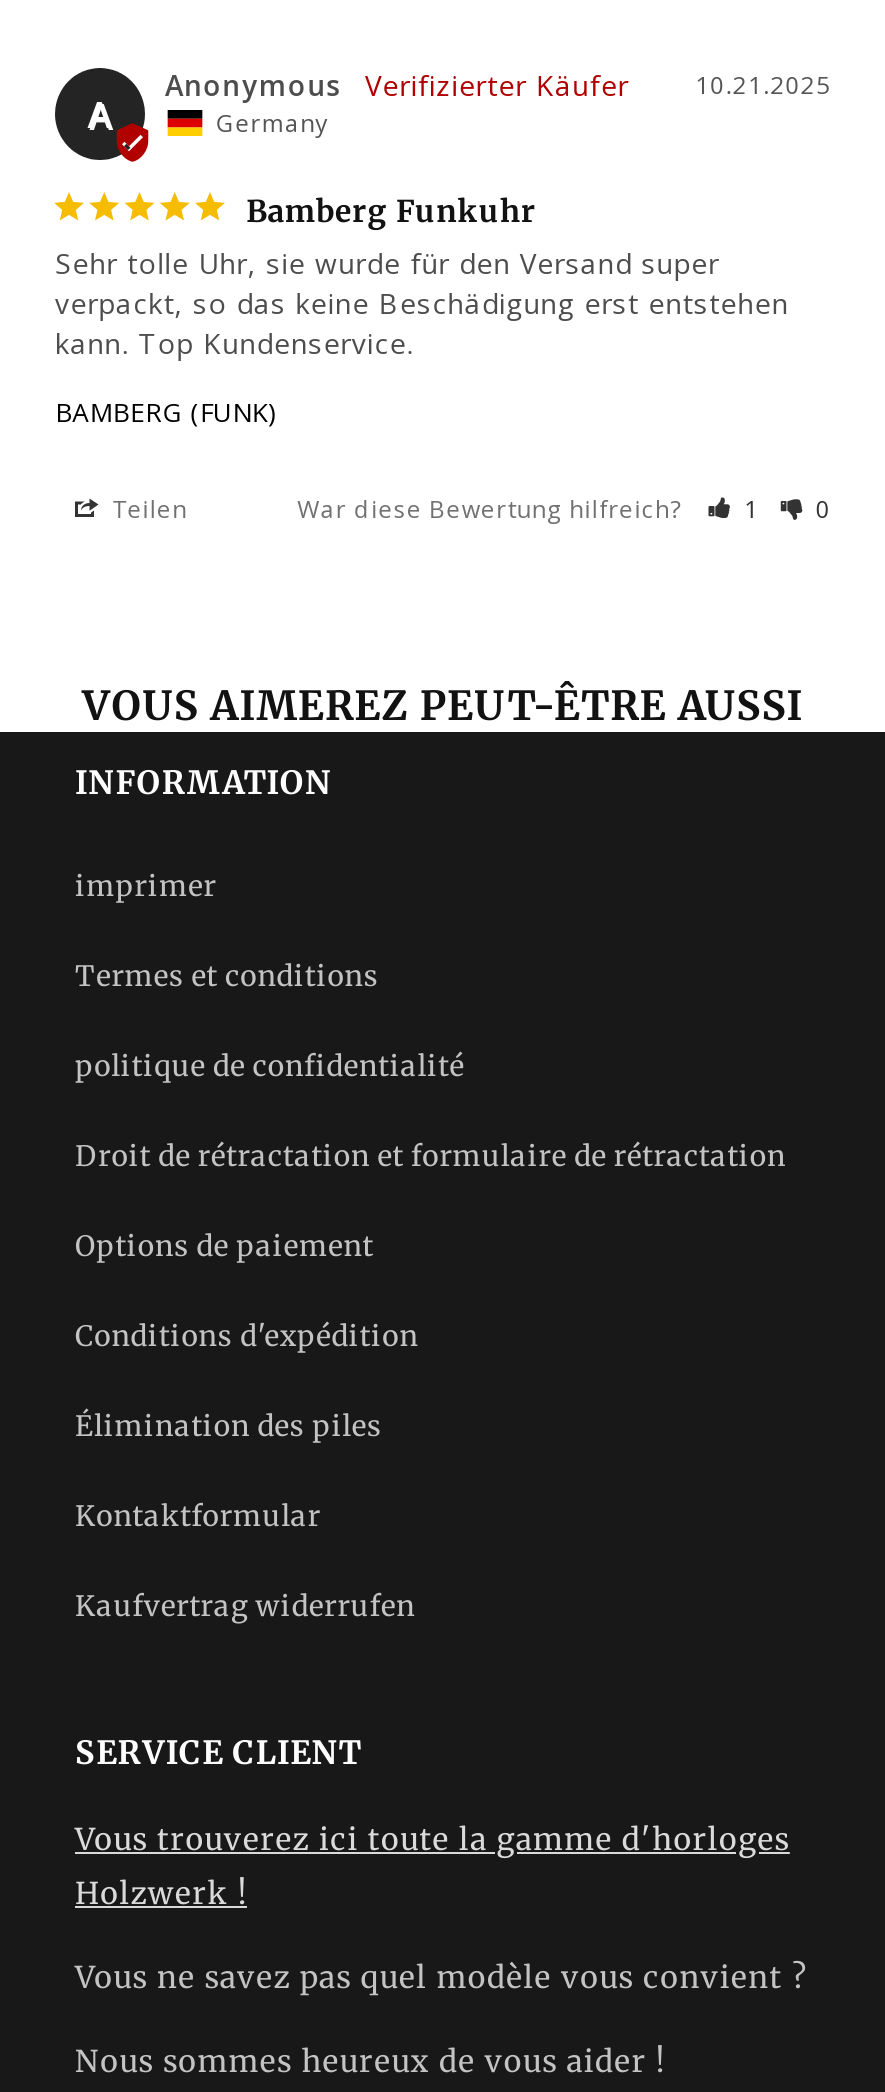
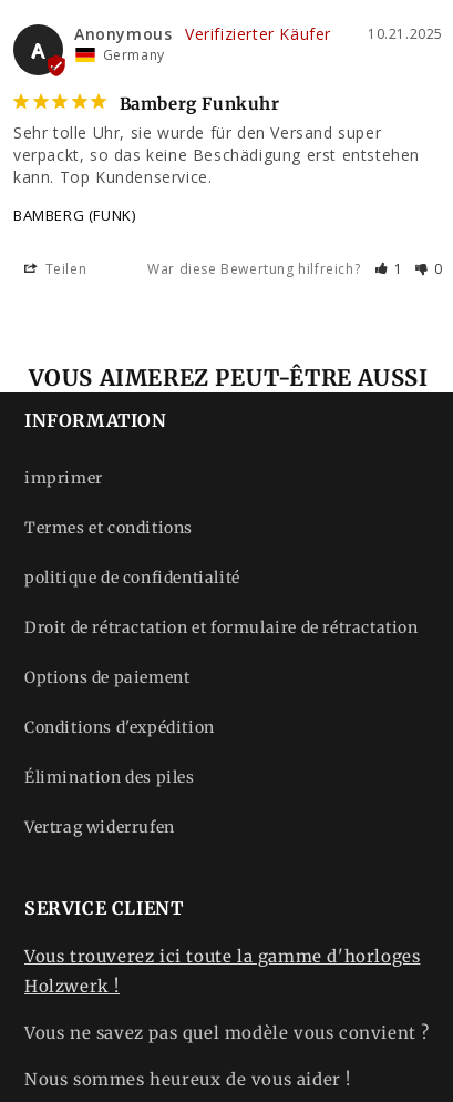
[75,1499,415,1625] Kontaktformular | Kaufvertrag widerrufen -> [24,818,175,837] Vertrag widerrufen

